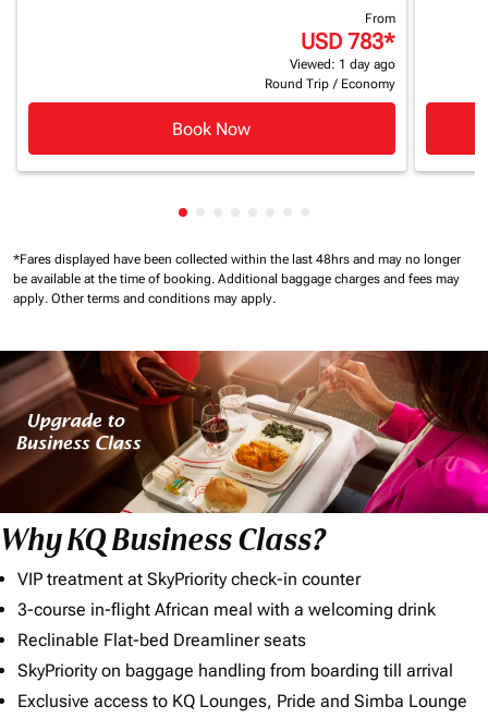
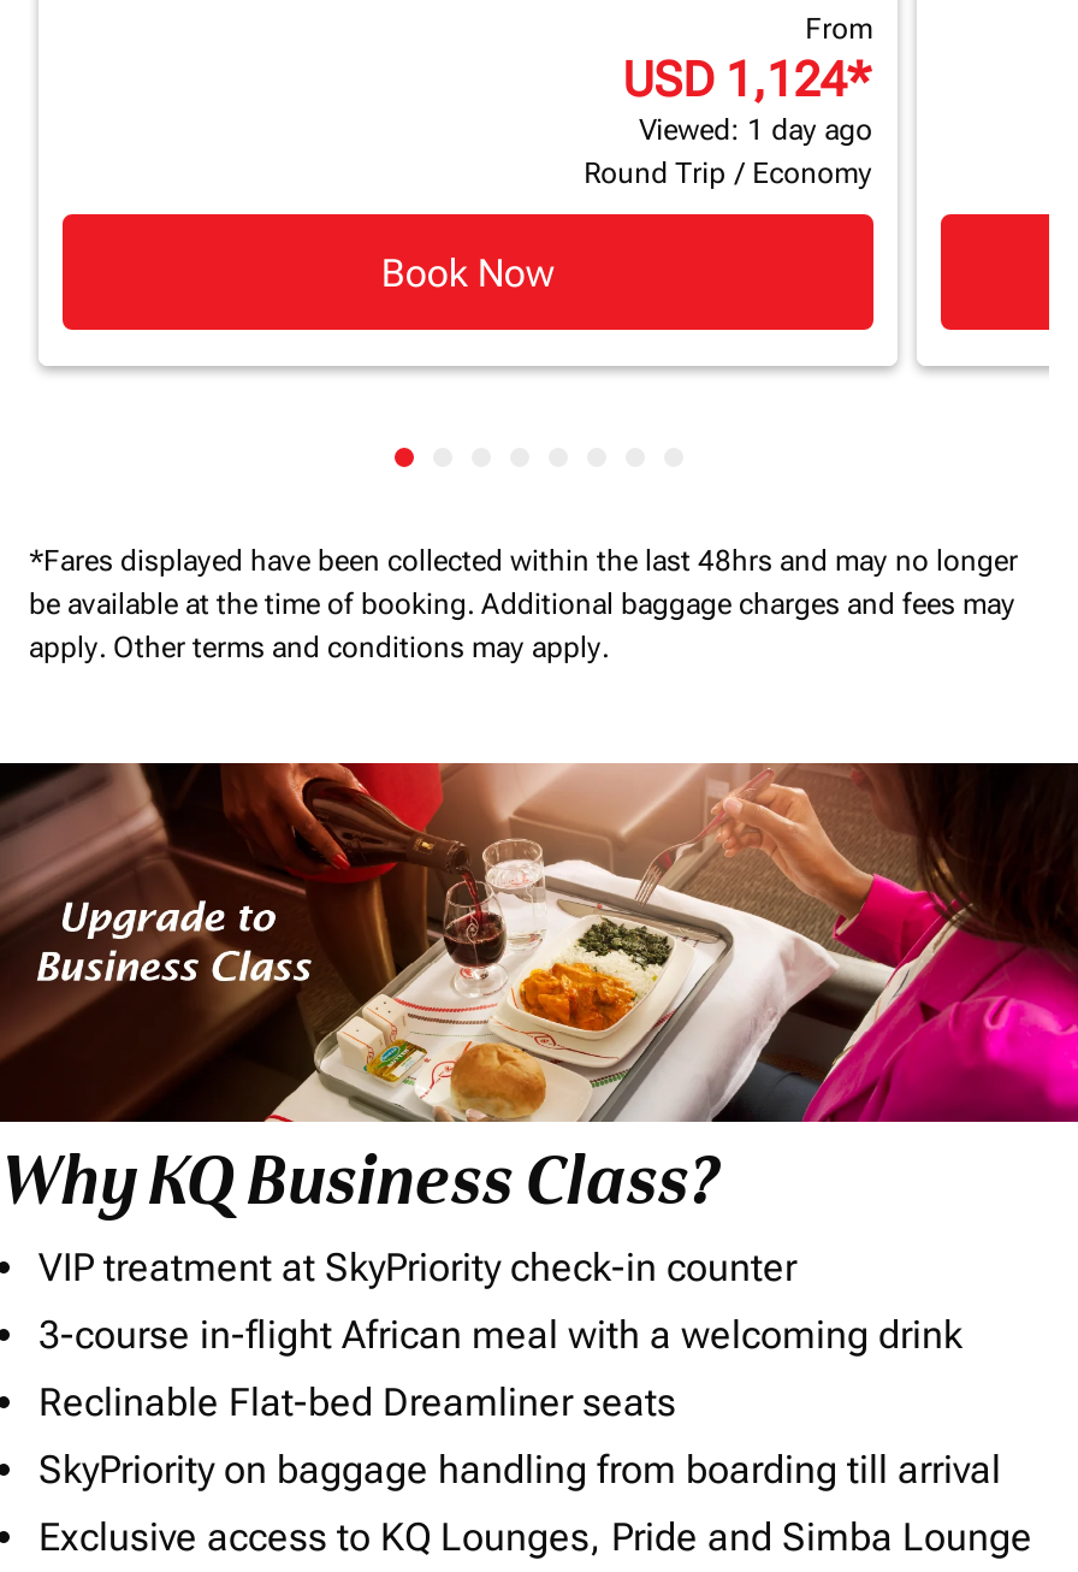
[300,28,395,54] USD 783* -> [622,51,873,108] USD 1,124*

